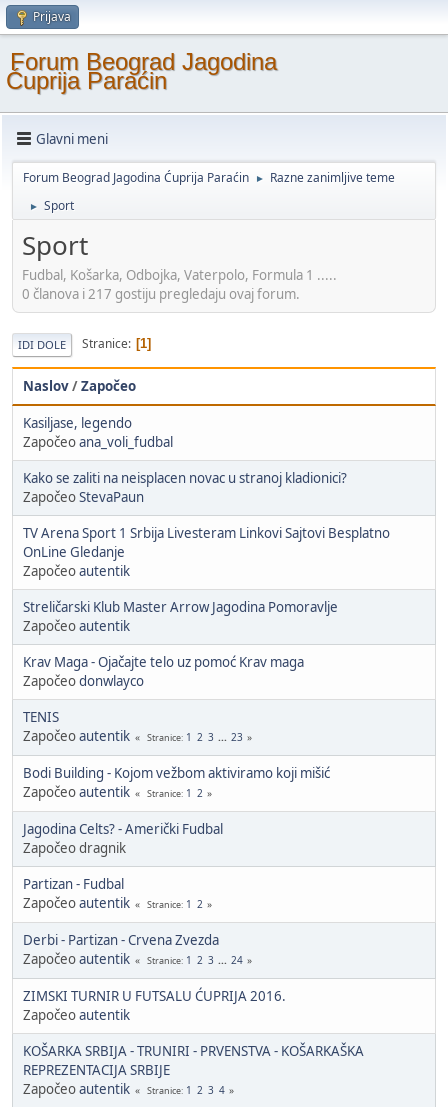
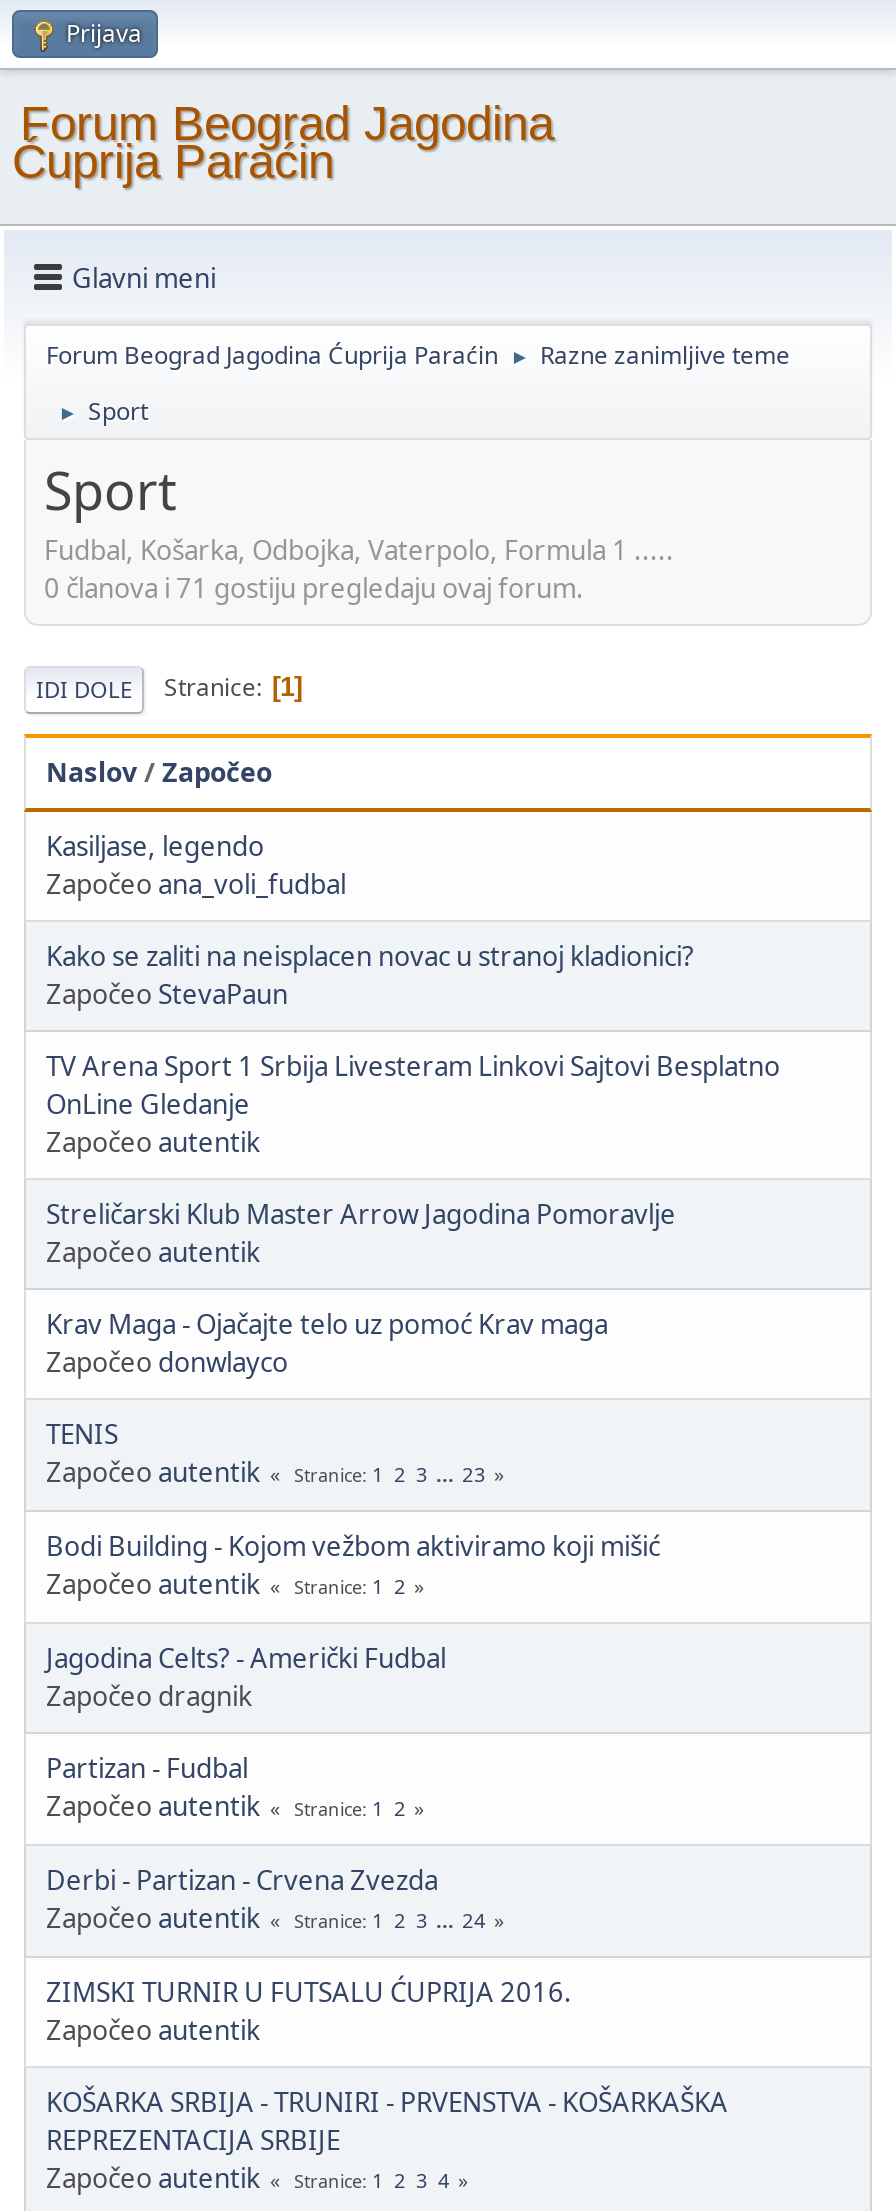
[22,284,300,302] 0 članova i 217 gostiju pregledaju ovaj forum. -> [44,569,584,605] 0 članova i 71 gostiju pregledaju ovaj forum.

